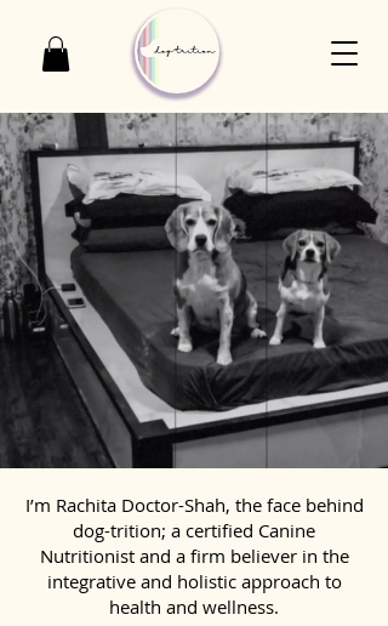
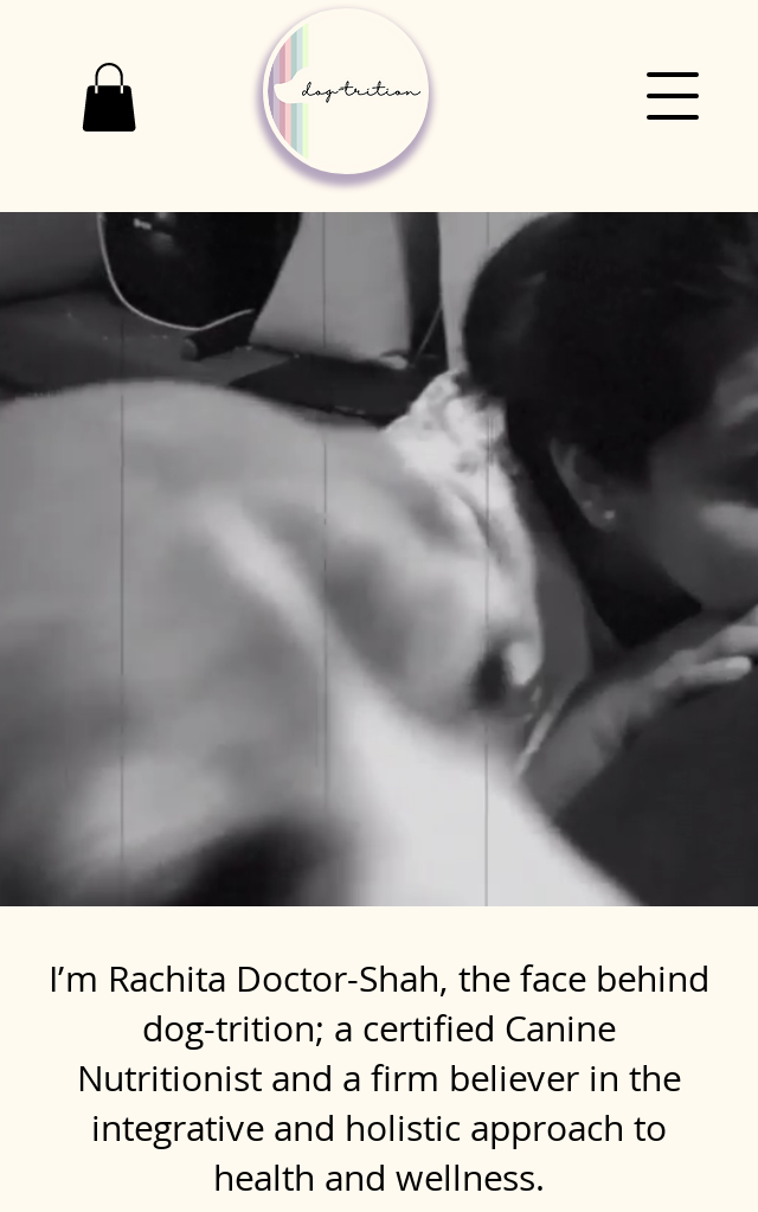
[4,113,384,468] [image] -> [7,212,751,906] [image]

